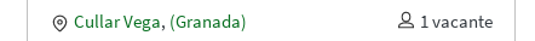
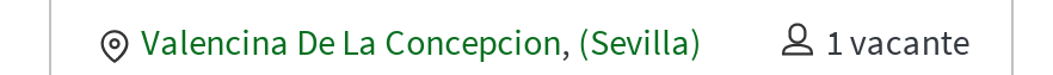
[73,10,246,33] Cullar Vega, (Granada) -> [141,20,702,65] Valencina De La Concepcion, (Sevilla)

